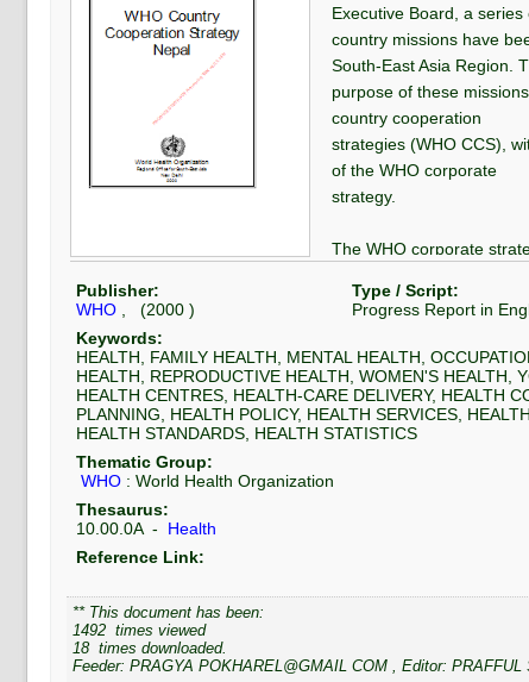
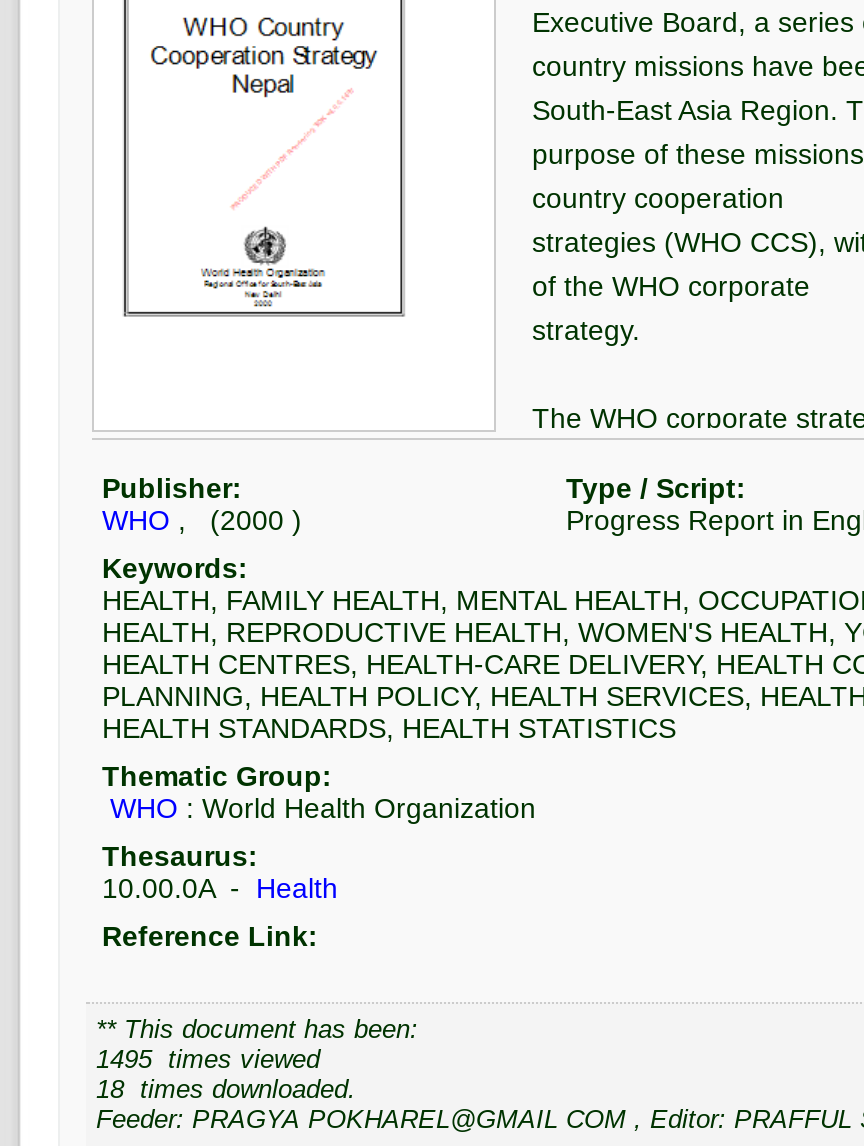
[73,621,206,639] 1492 times viewed -> [96,1044,320,1074] 1495 times viewed

